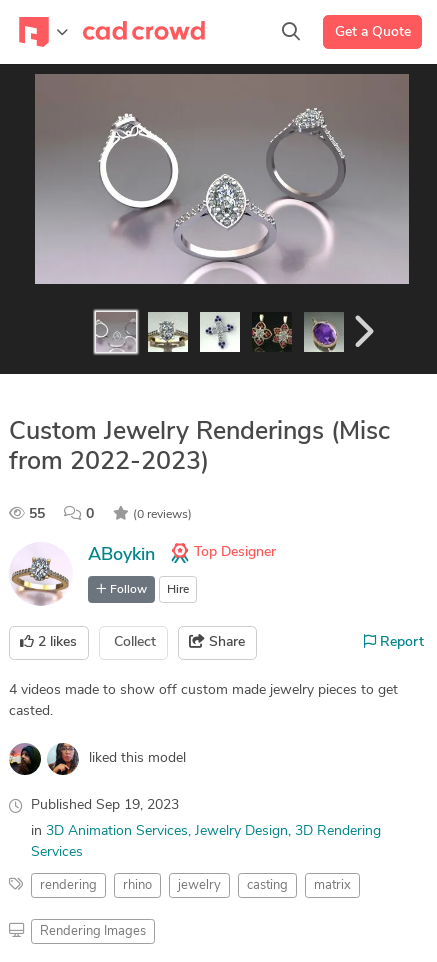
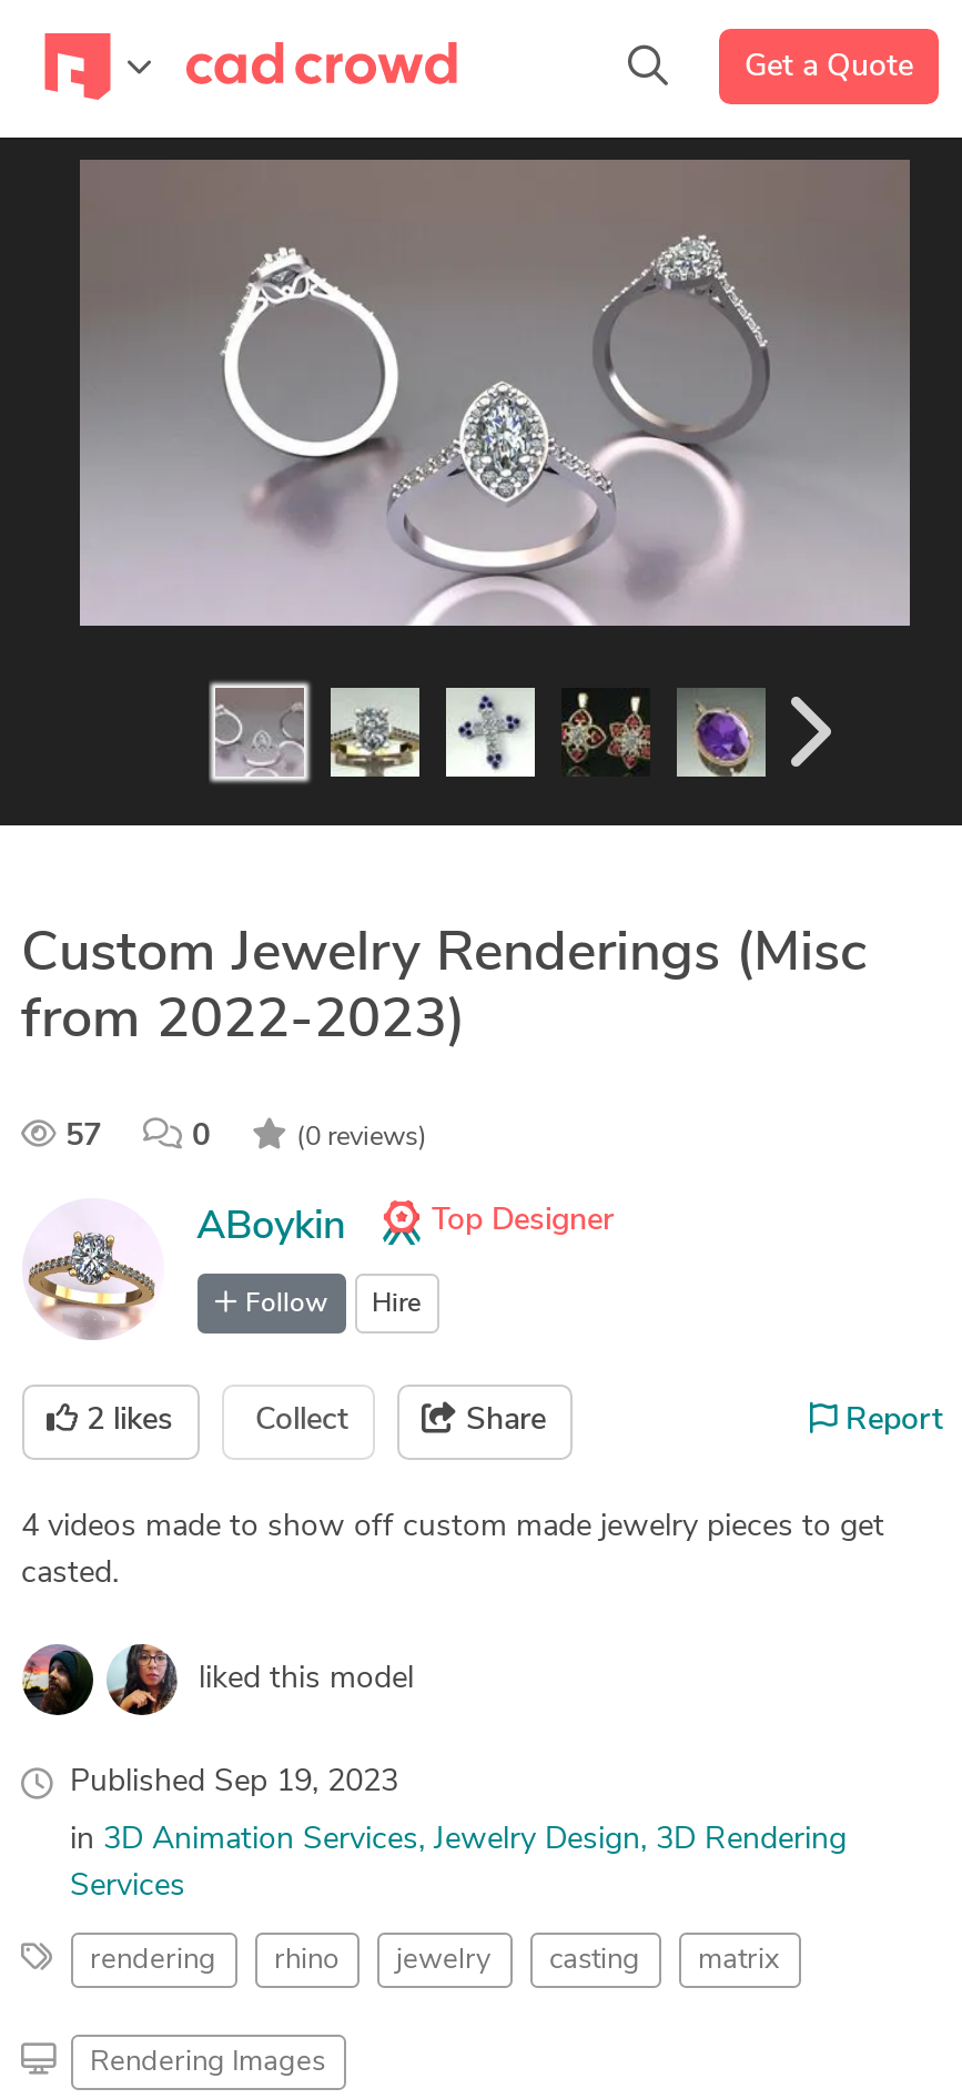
[28,507,44,522] 55 -> [65,1121,101,1154] 57

